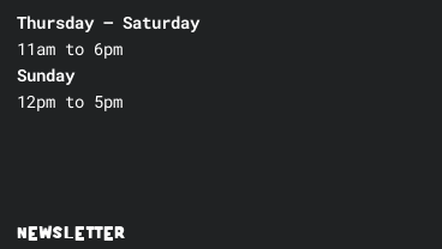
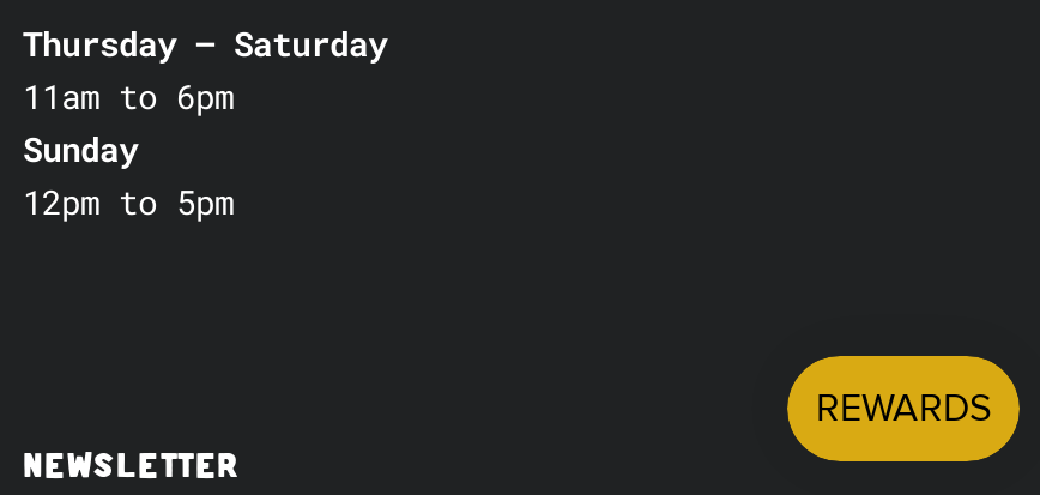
none -> [785,354,1022,464] [image]

